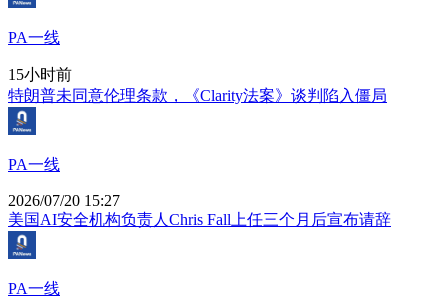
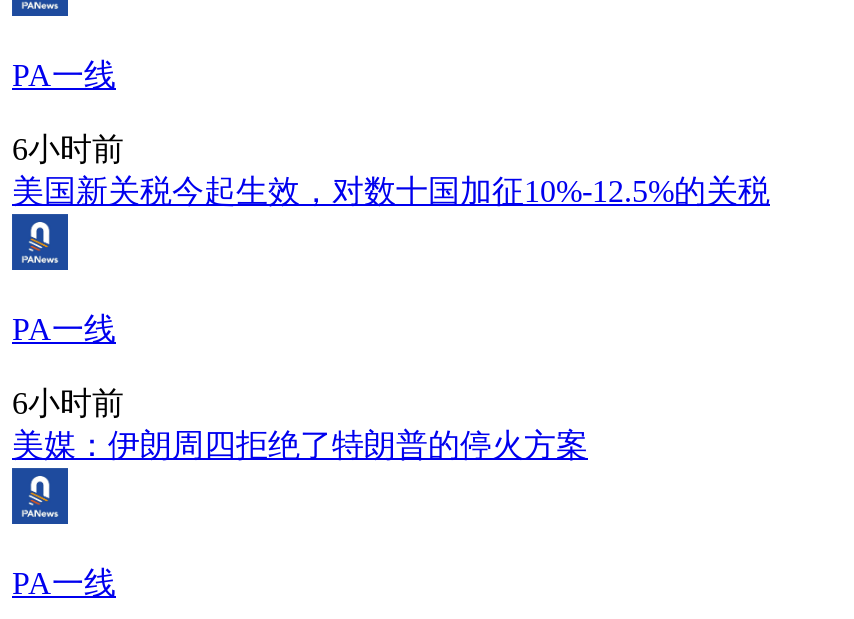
[8,66,387,104] 15小时前 | 特朗普未同意伦理条款，《Clarity法案》谈判陷入僵局 -> [12,132,770,208] 6小时前 | 美国新关税今起生效，对数十国加征10%-12.5%的关税
[8,192,391,228] 2026/07/20 15:27 | 美国AI安全机构负责人Chris Fall上任三个月后宣布请辞 -> [12,386,588,462] 6小时前 | 美媒：伊朗周四拒绝了特朗普的停火方案

